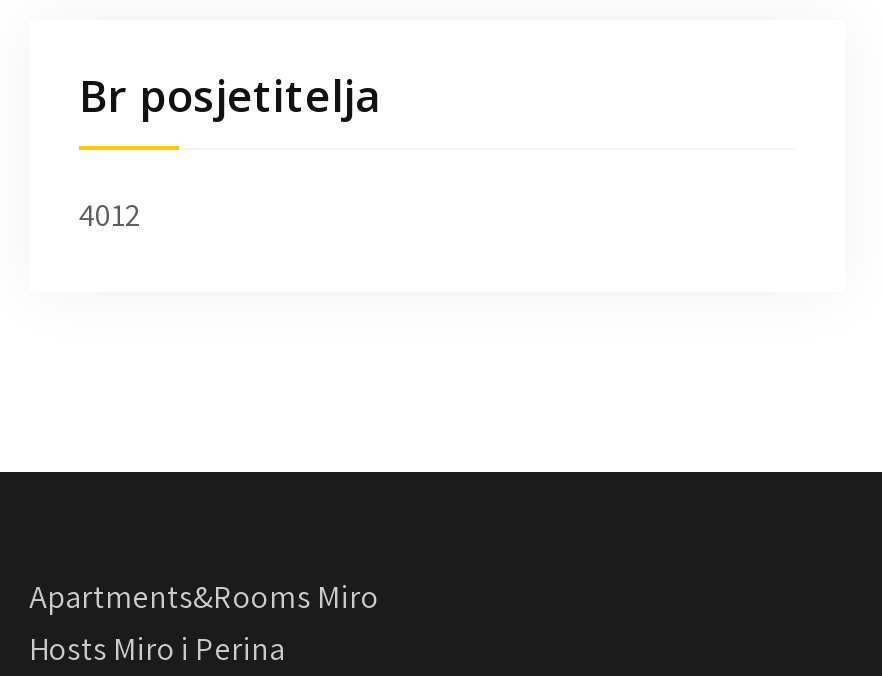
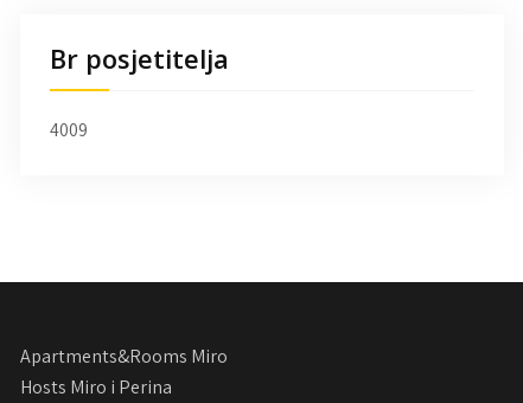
[79,194,143,236] 4012 -> [50,117,88,142] 4009

